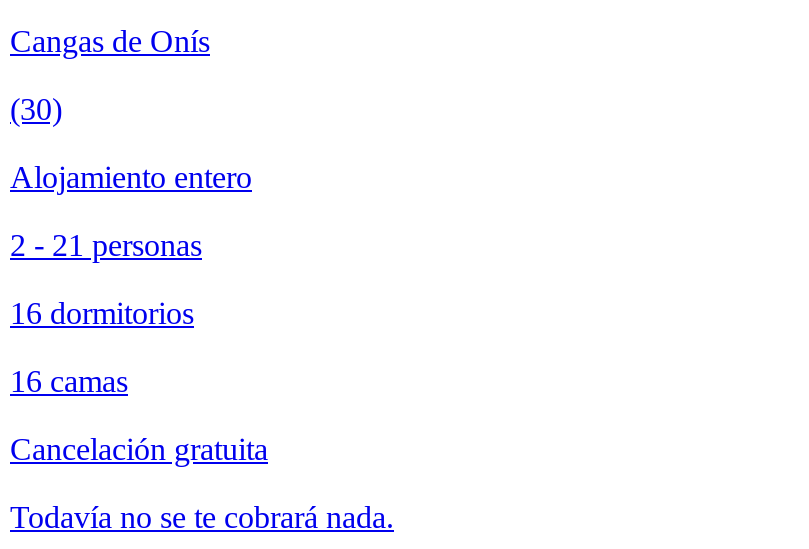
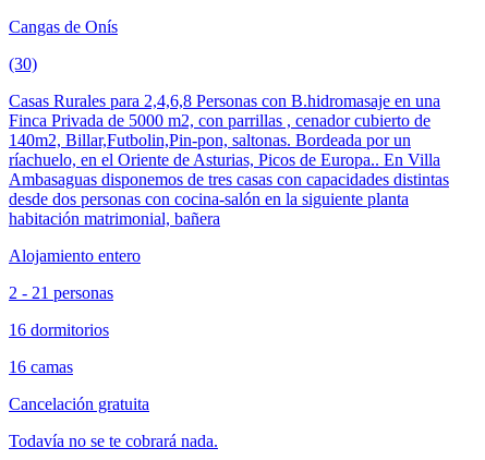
none -> [9,91,449,227] Casas Rurales para 2,4,6,8 Personas con B.hidromasaje en una | Finca Privada de 5000 m2, con parrillas , cenador cubierto de | 140m2, Billar,Futbolin,Pin-pon, saltonas. Bordeada por un | ríachuelo, en el Oriente de Asturias, Picos de Europa.. En Villa | Ambasaguas disponemos de tres casas con capacidades distintas | desde dos personas con cocina-salón en la siguiente planta | habitación matrimonial, bañera

